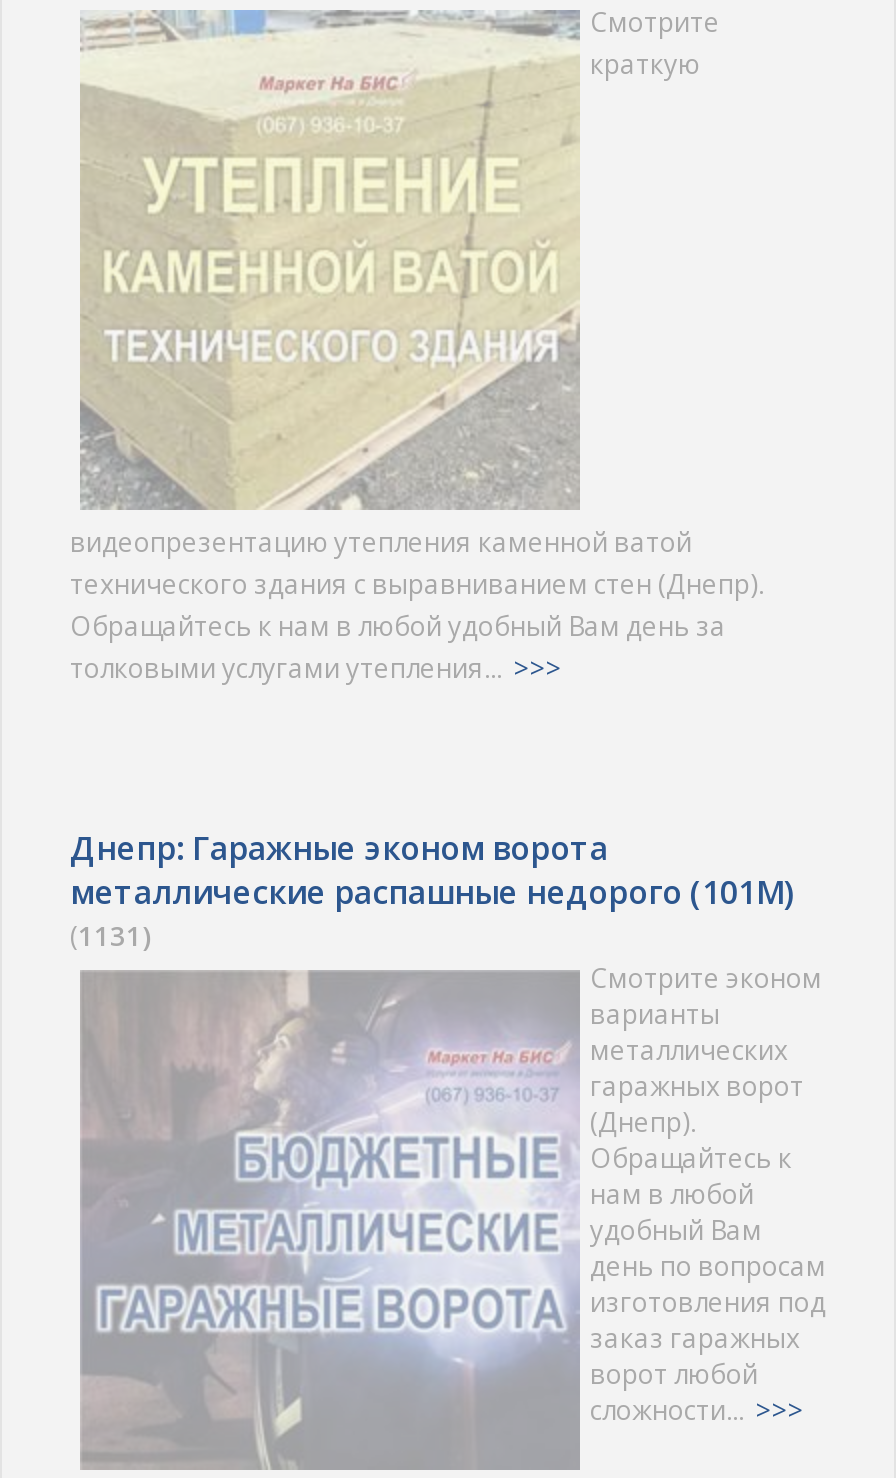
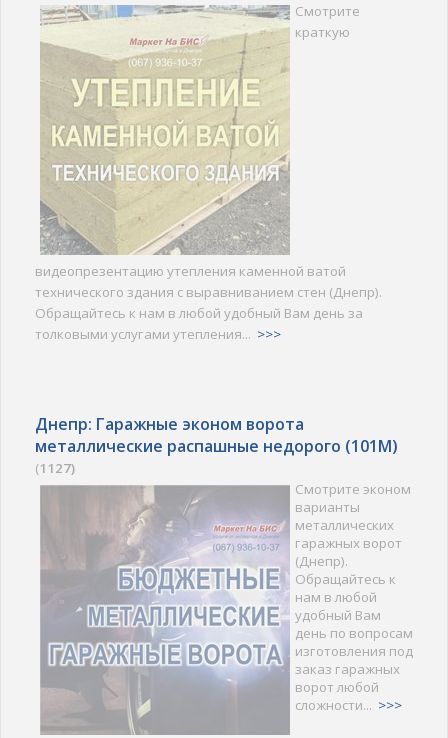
[70,918,150,954] (1131) -> [35,459,75,477] (1127)

